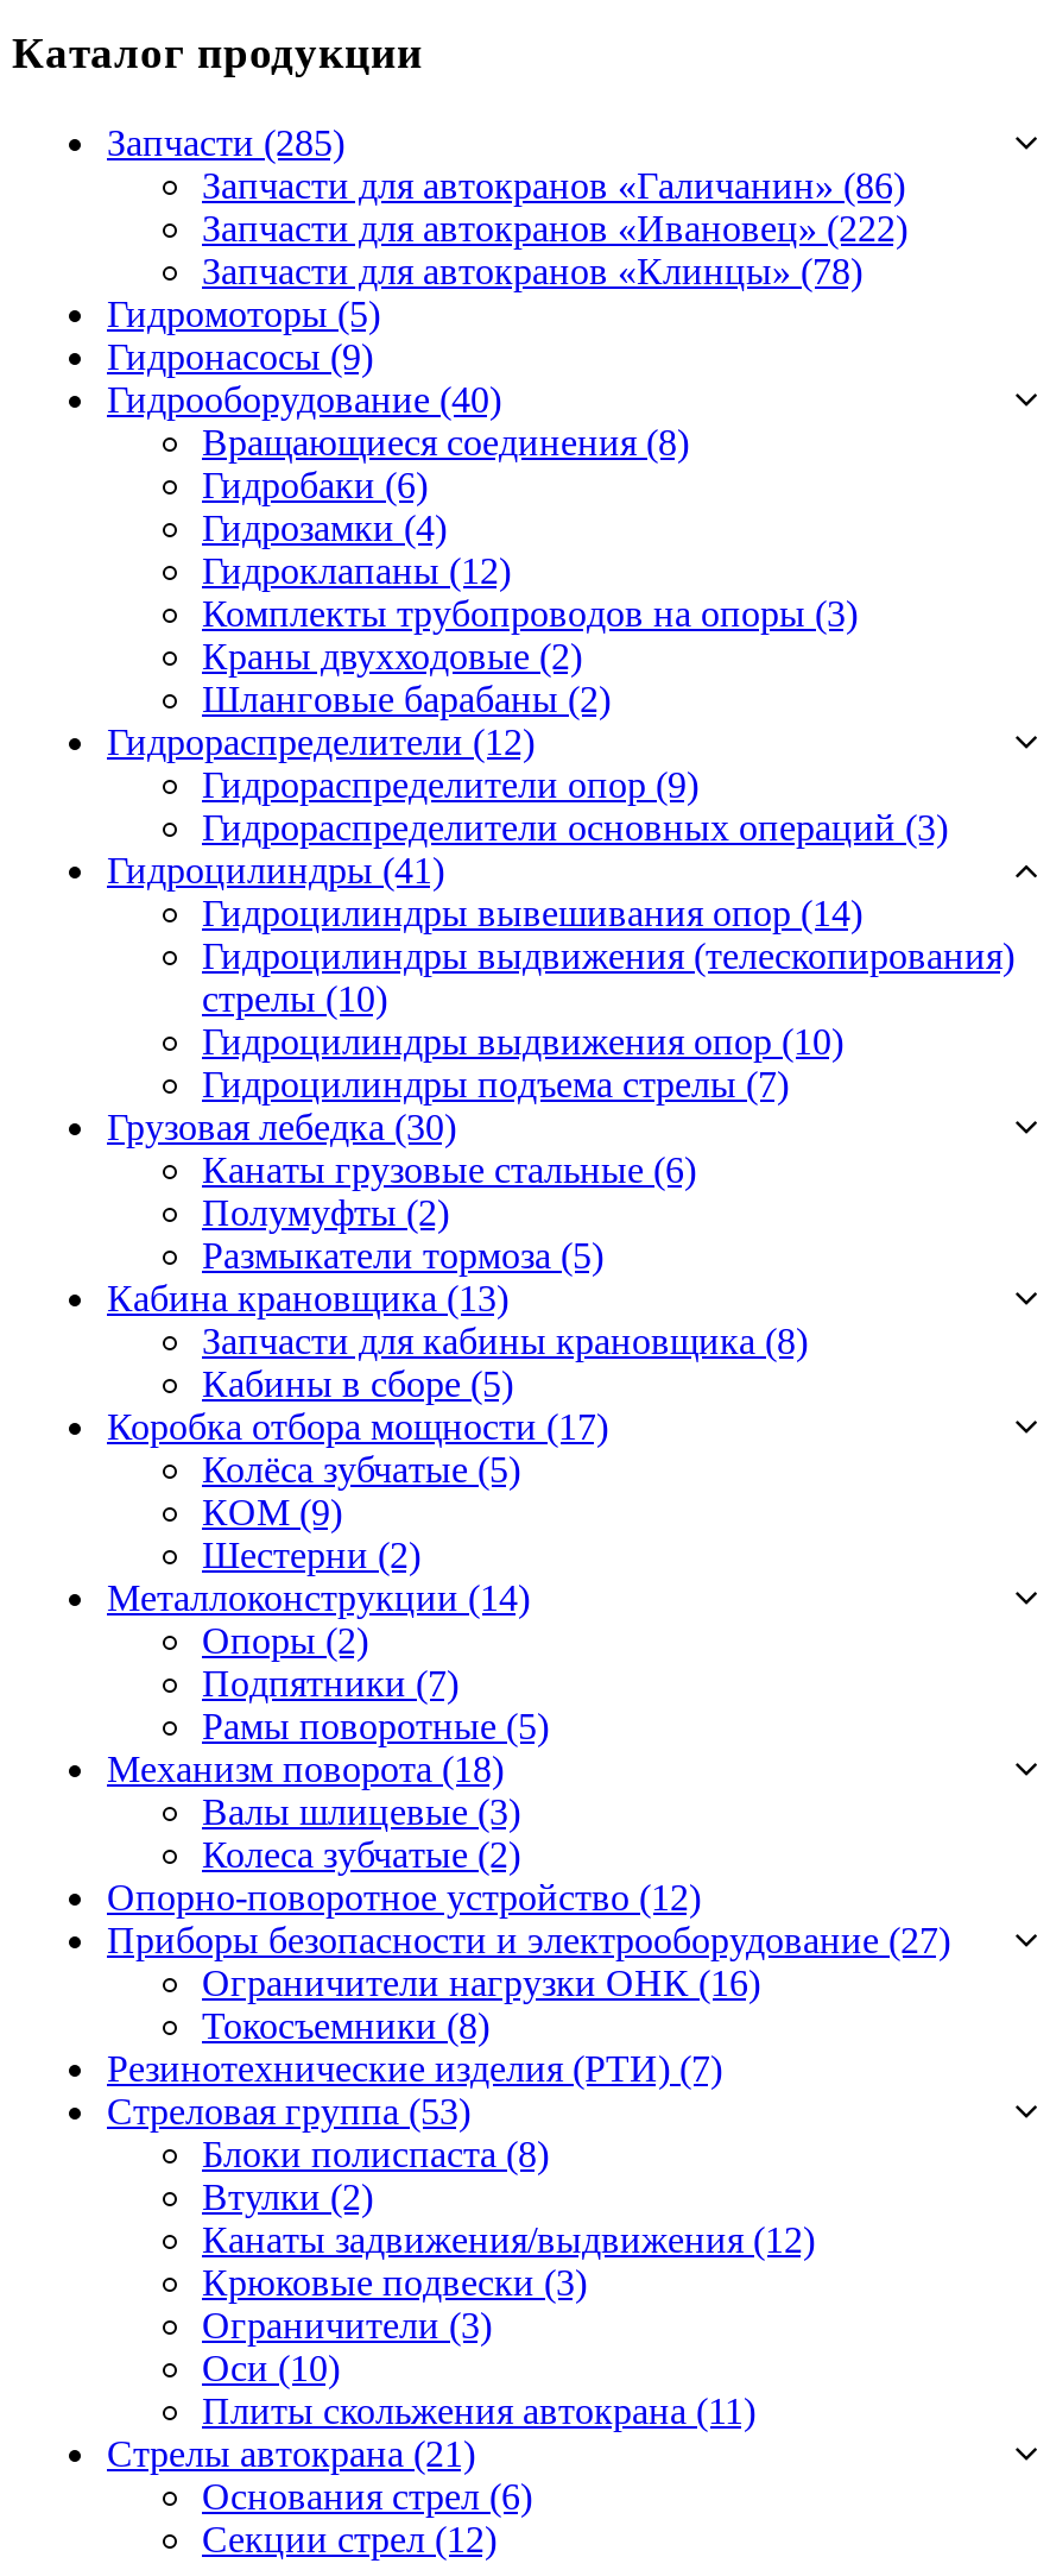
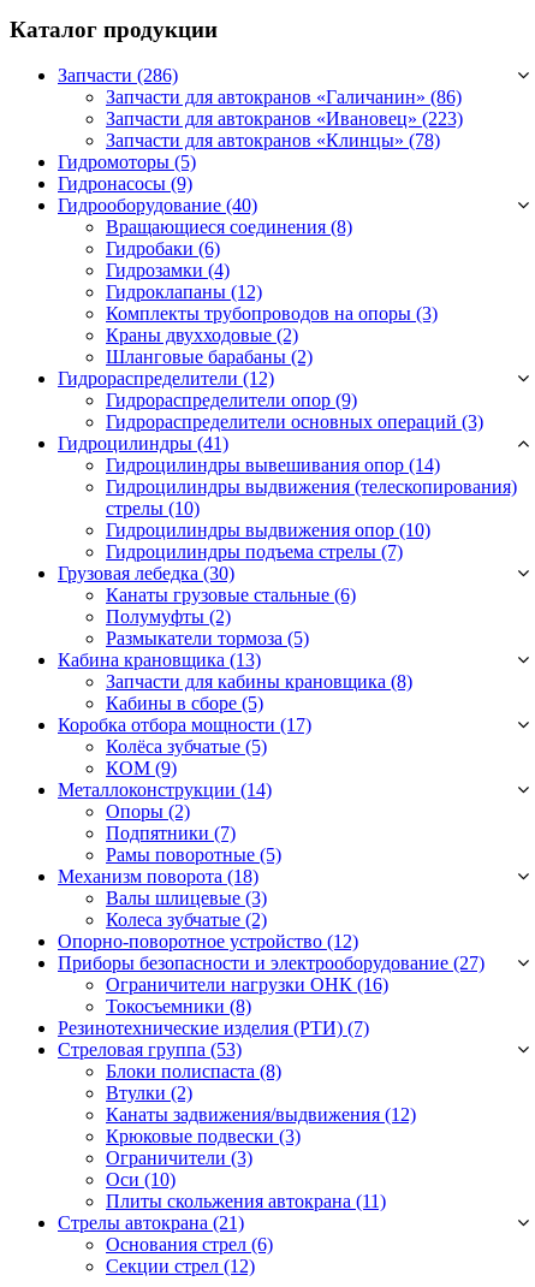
[107,123,344,164] Запчасти (285) -> [58,65,178,86] Запчасти (286)
[202,209,907,249] Запчасти для автокранов «Ивановец» (222) -> [106,109,463,129] Запчасти для автокранов «Ивановец» (223)
[202,1536,420,1576] Шестерни (2) -> none

